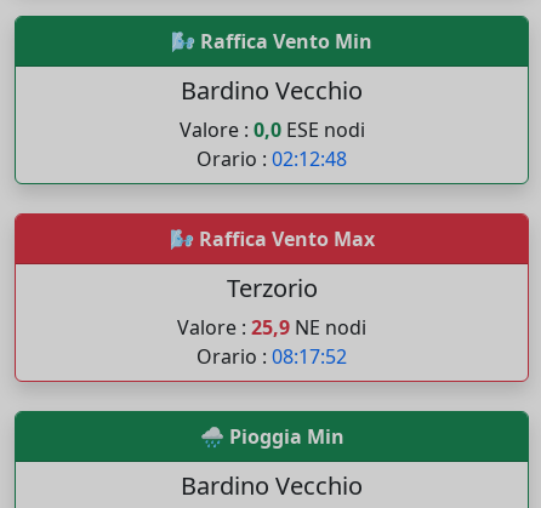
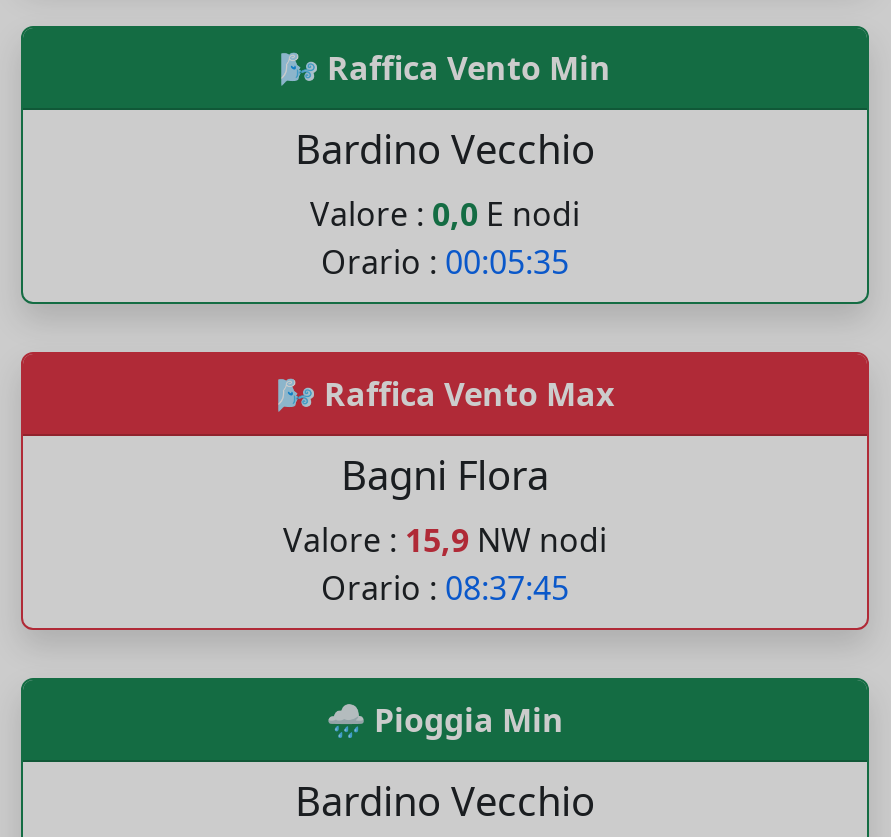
[179,116,365,143] Valore : 0,0 ESE nodi -> [310,192,580,236] Valore : 0,0 E nodi
[197,145,347,172] Orario : 02:12:48 -> [321,240,569,284] Orario : 00:05:35
[177,272,366,370] Terzorio | Valore : 25,9 NE nodi | Orario : 08:17:52 -> [283,448,607,610] Bagni Flora | Valore : 15,9 NW nodi | Orario : 08:37:45

